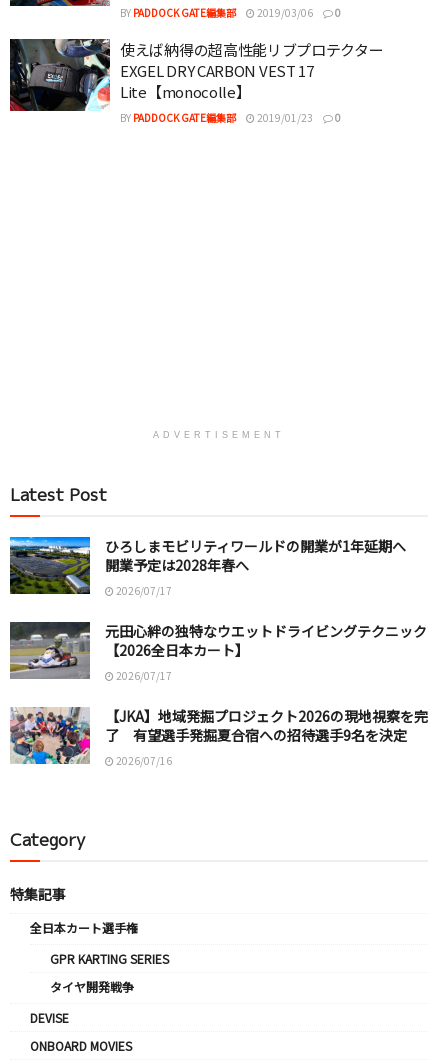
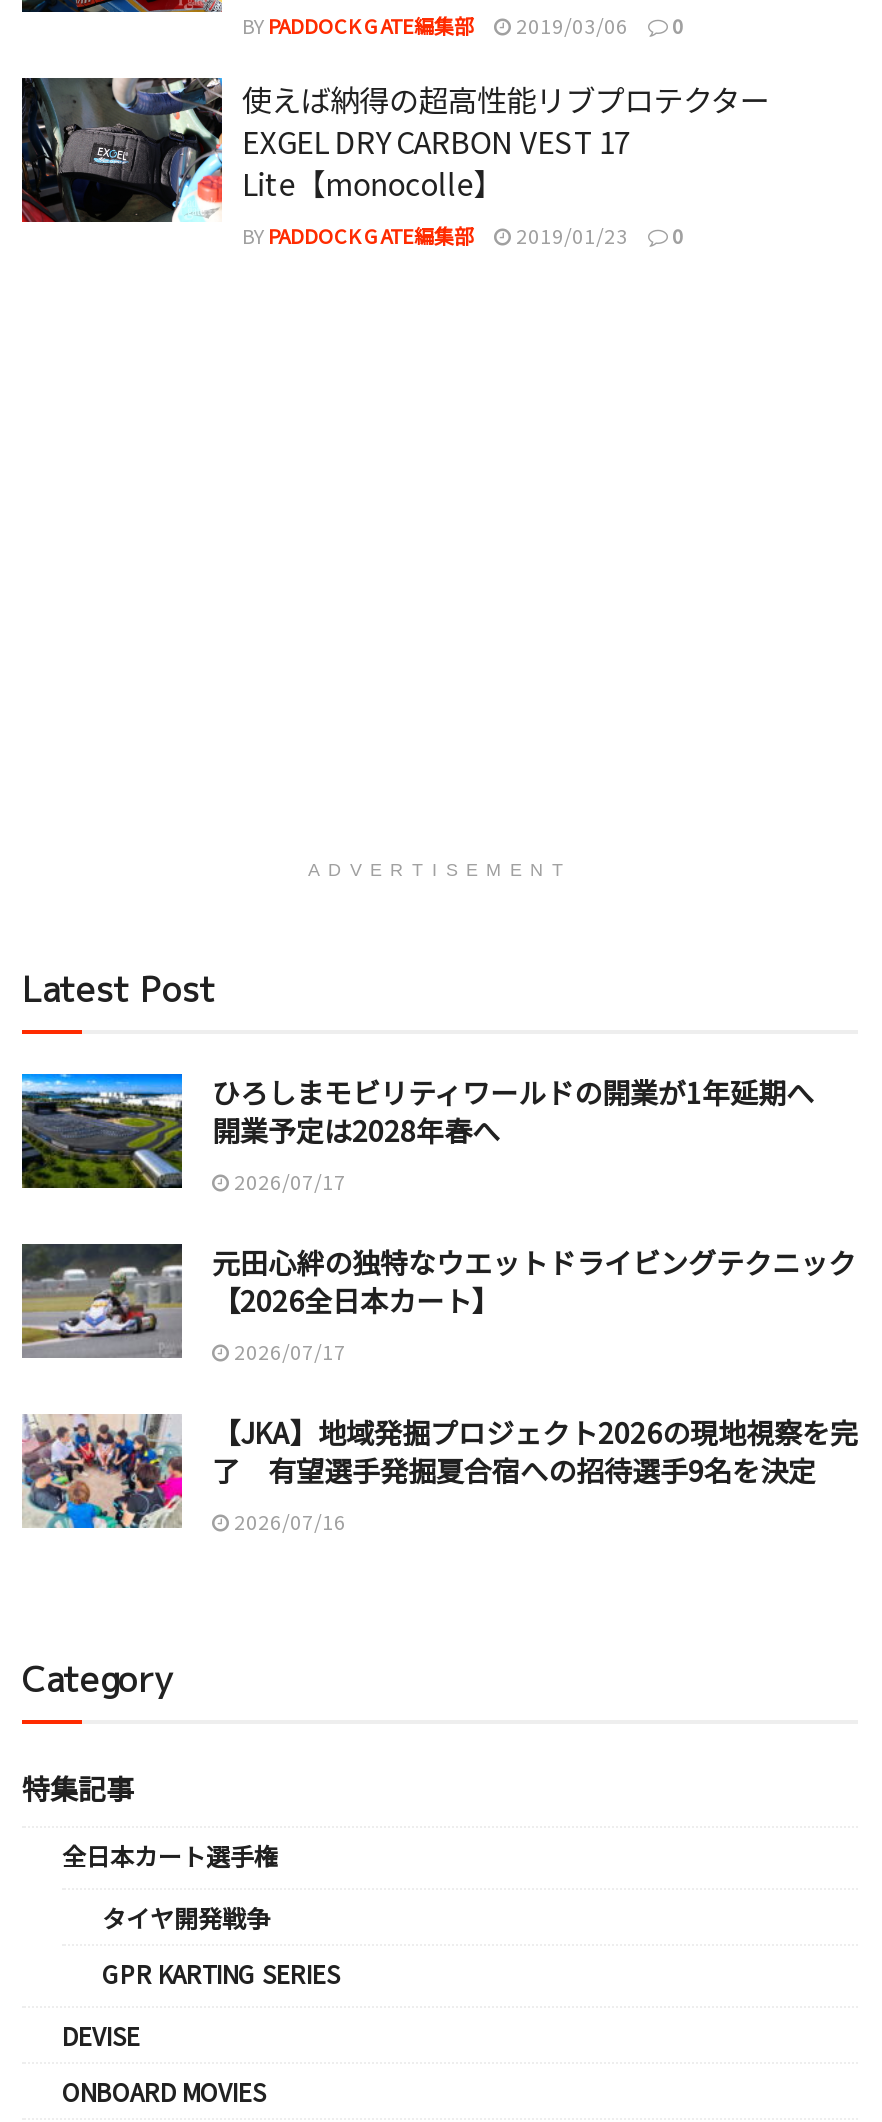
moved [50,950,169,967] -> [102,1956,340,1990]: GPR KARTING SERIES
moved [50,978,134,995] -> [102,1900,270,1934]: タイヤ開発戦争

